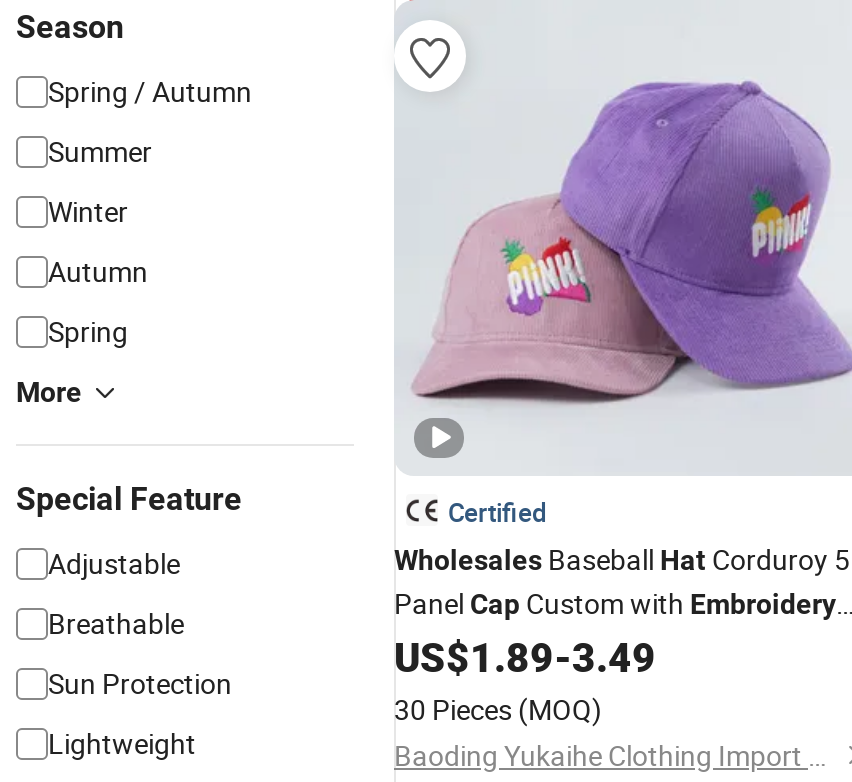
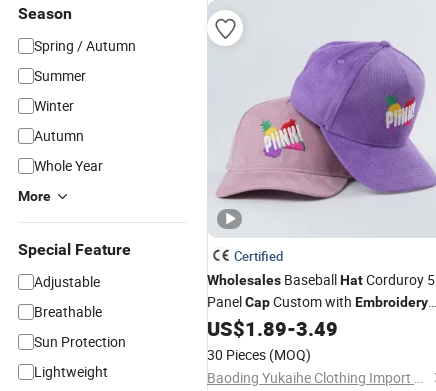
[48,312,128,350] Spring -> [34,156,103,175] Whole Year

